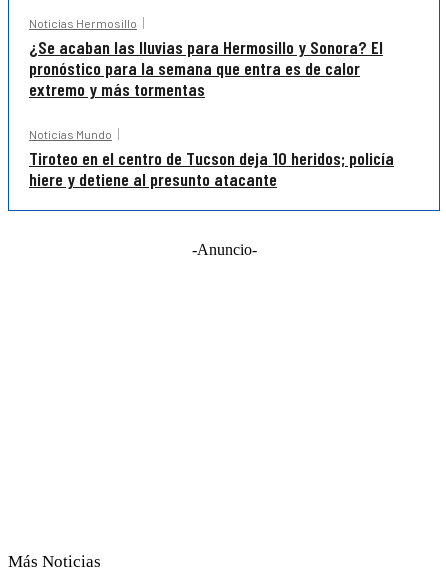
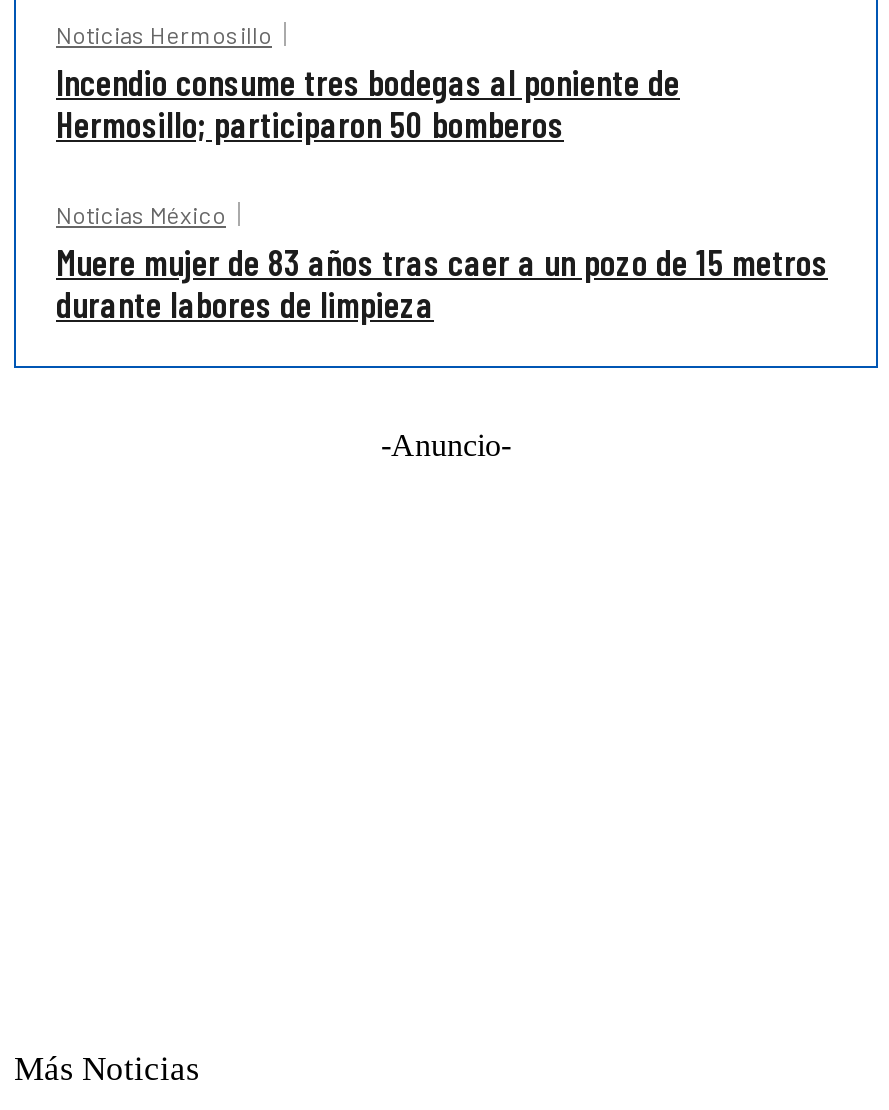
[29,36,383,100] ¿Se acaban las lluvias para Hermosillo y Sonora? El | pronóstico para la semana que entra es de calor | extremo y más tormentas -> [56,60,680,146] Incendio consume tres bodegas al poniente de | Hermosillo; participaron 50 bomberos
[29,127,394,190] Noticias Mundo | Tiroteo en el centro de Tucson deja 10 heridos; policía | hiere y detiene al presunto atacante -> [56,200,828,326] Noticias México | Muere mujer de 83 años tras caer a un pozo de 15 metros | durante labores de limpieza

